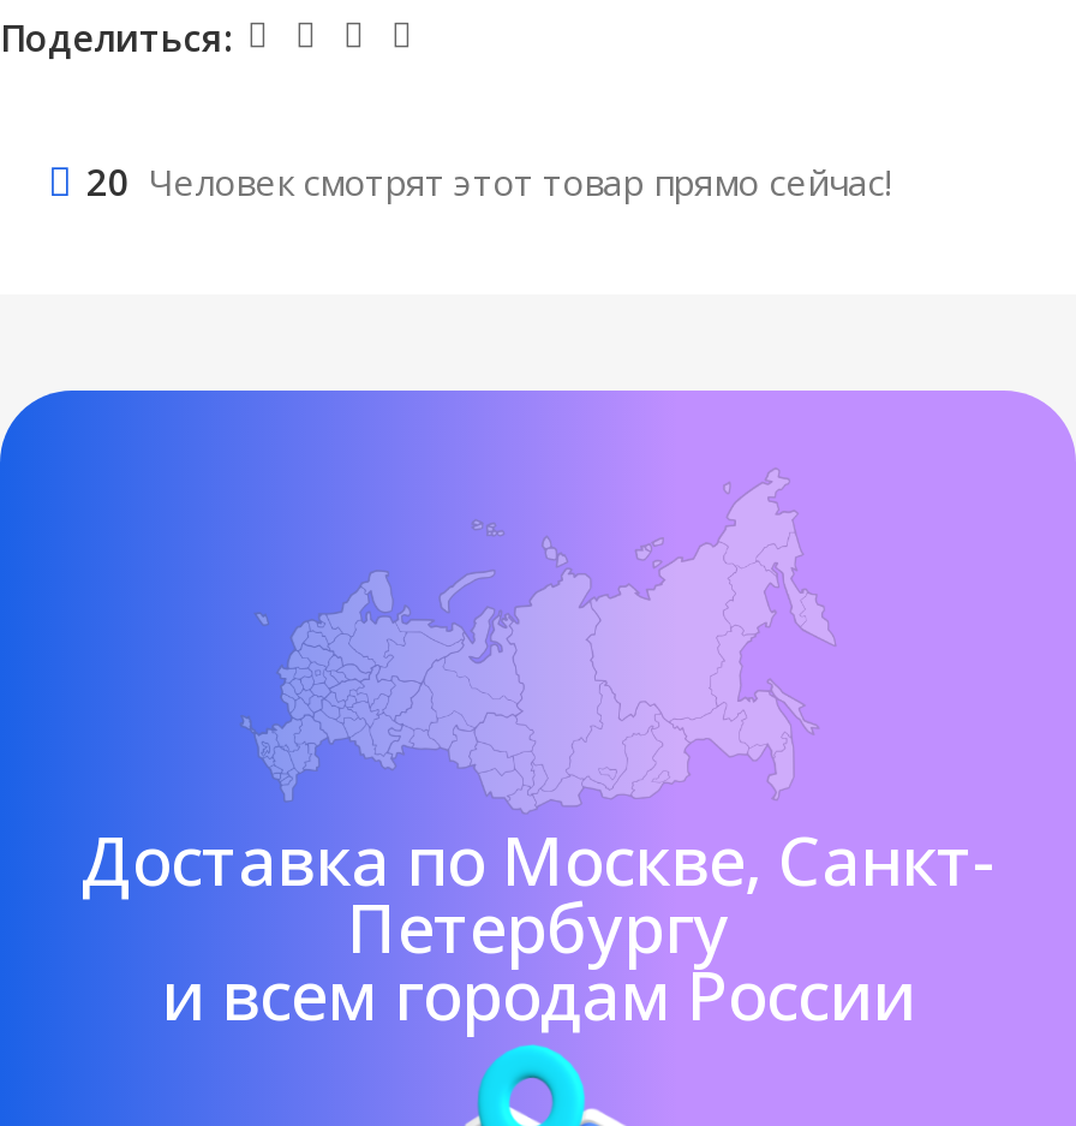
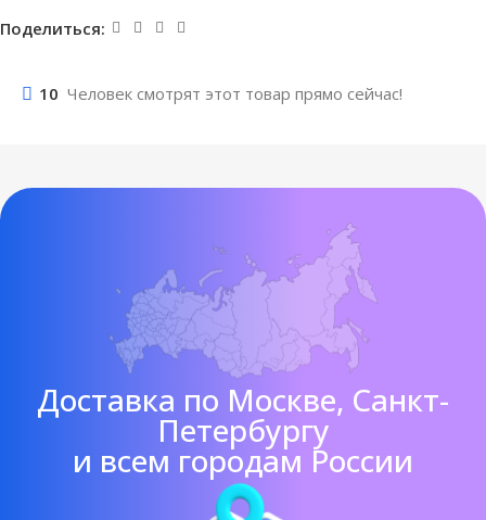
[86,158,891,206] 20 Человек смотрят этот товар прямо сейчас! -> [39,83,402,105] 10 Человек смотрят этот товар прямо сейчас!

